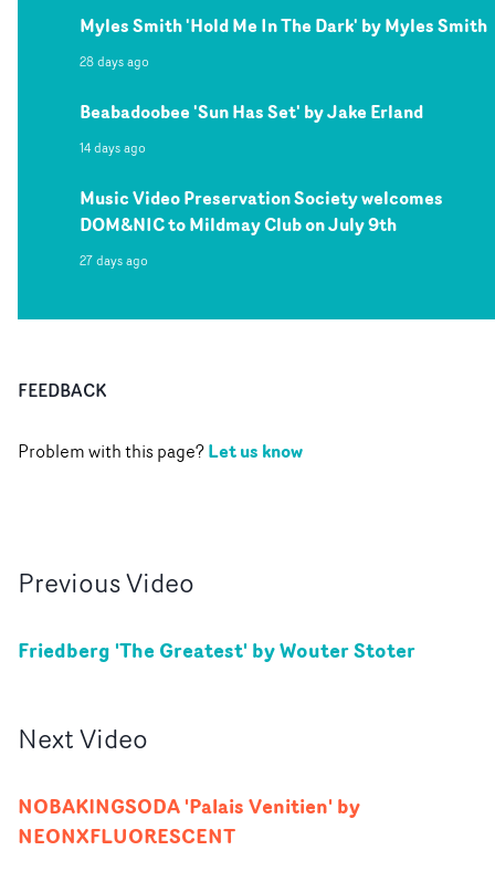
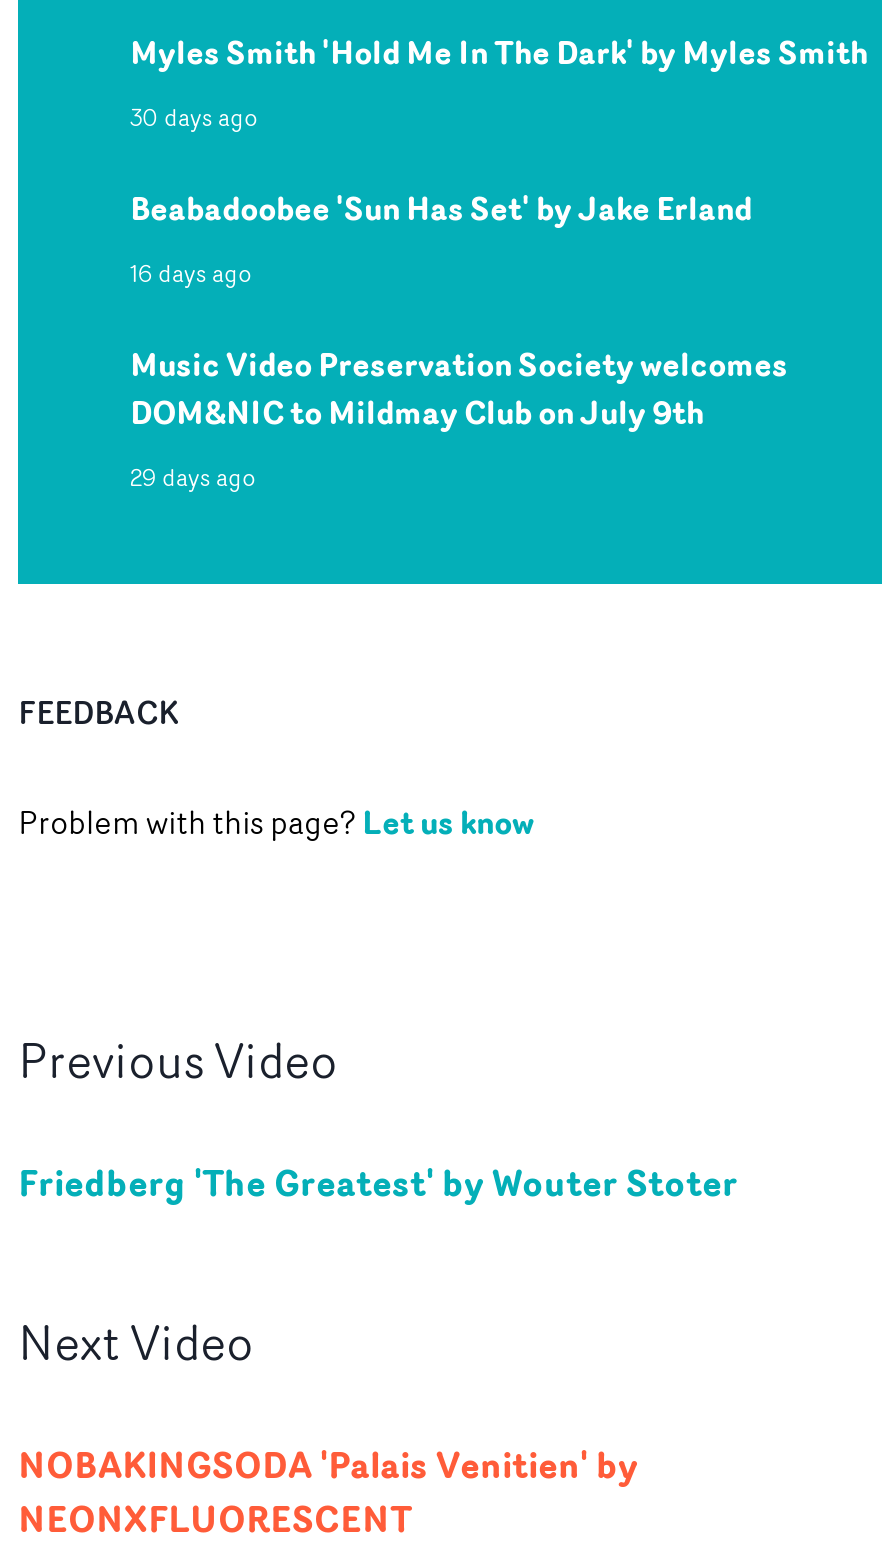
[80,53,149,71] 28 days ago -> [130,101,258,135] 30 days ago
[80,139,146,158] 14 days ago -> [130,257,252,291] 16 days ago
[80,251,148,270] 27 days ago -> [130,461,256,495] 29 days ago

